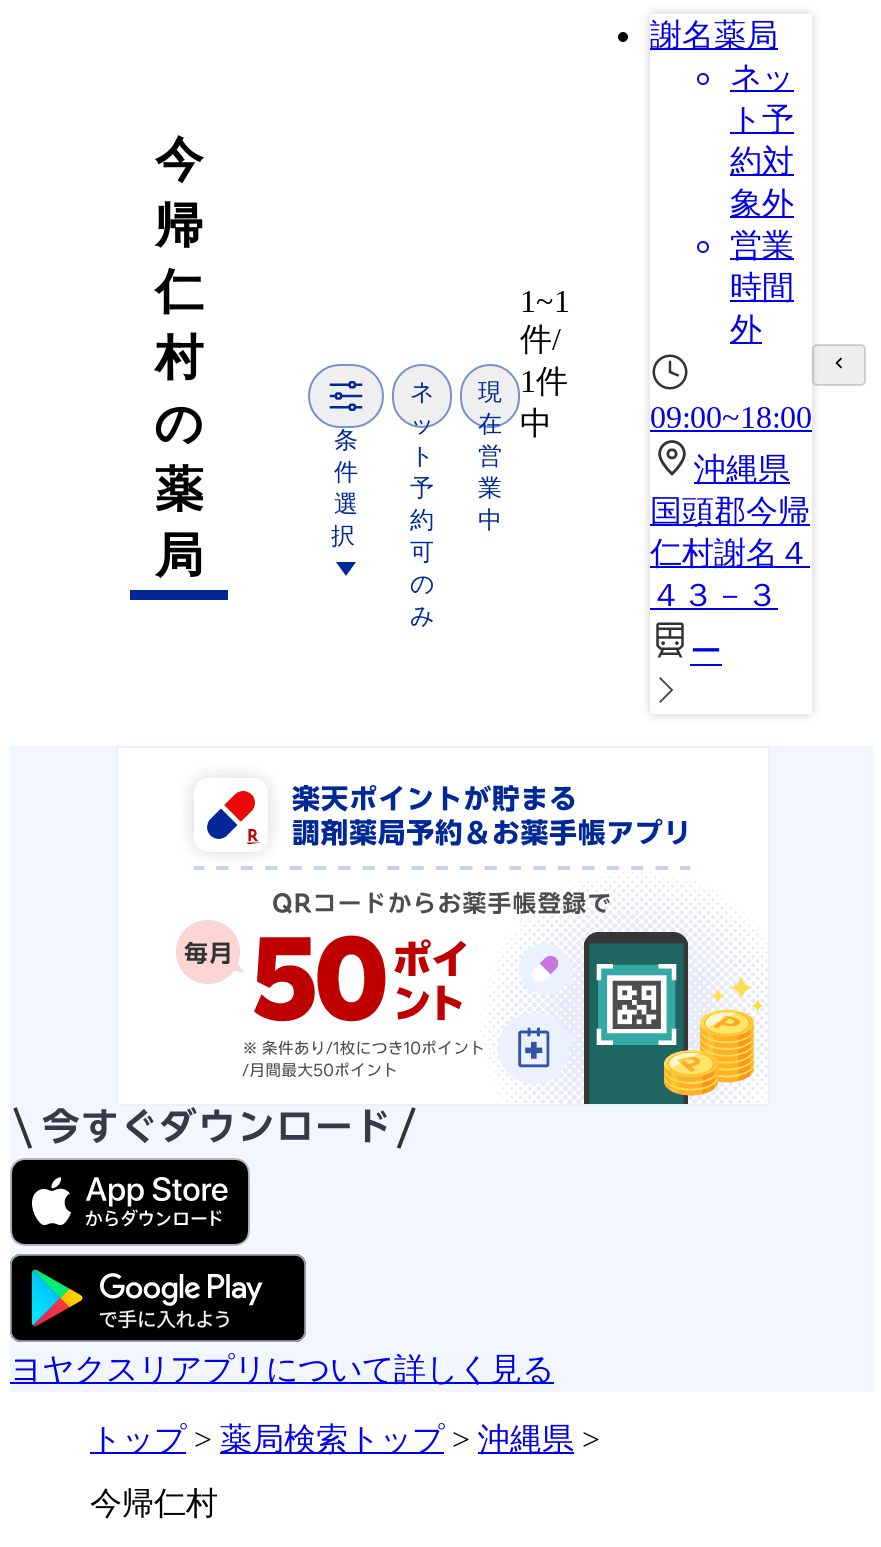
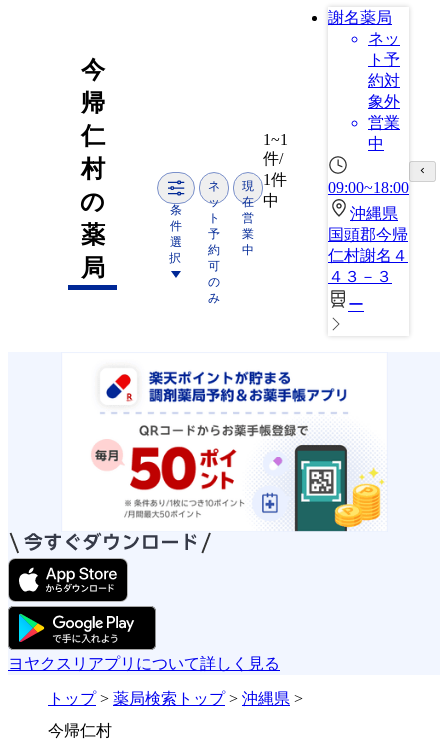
[730,270,794,346] 時間 | 外 -> [368,135,384,152] 中

